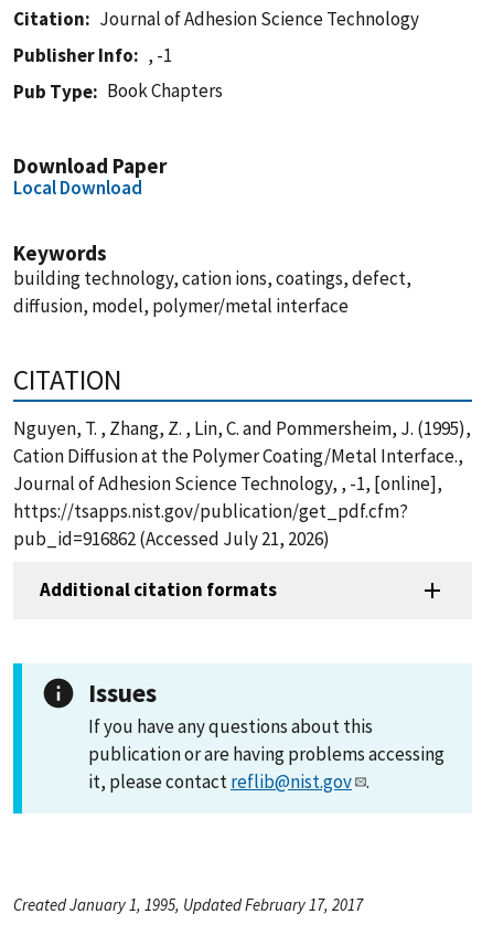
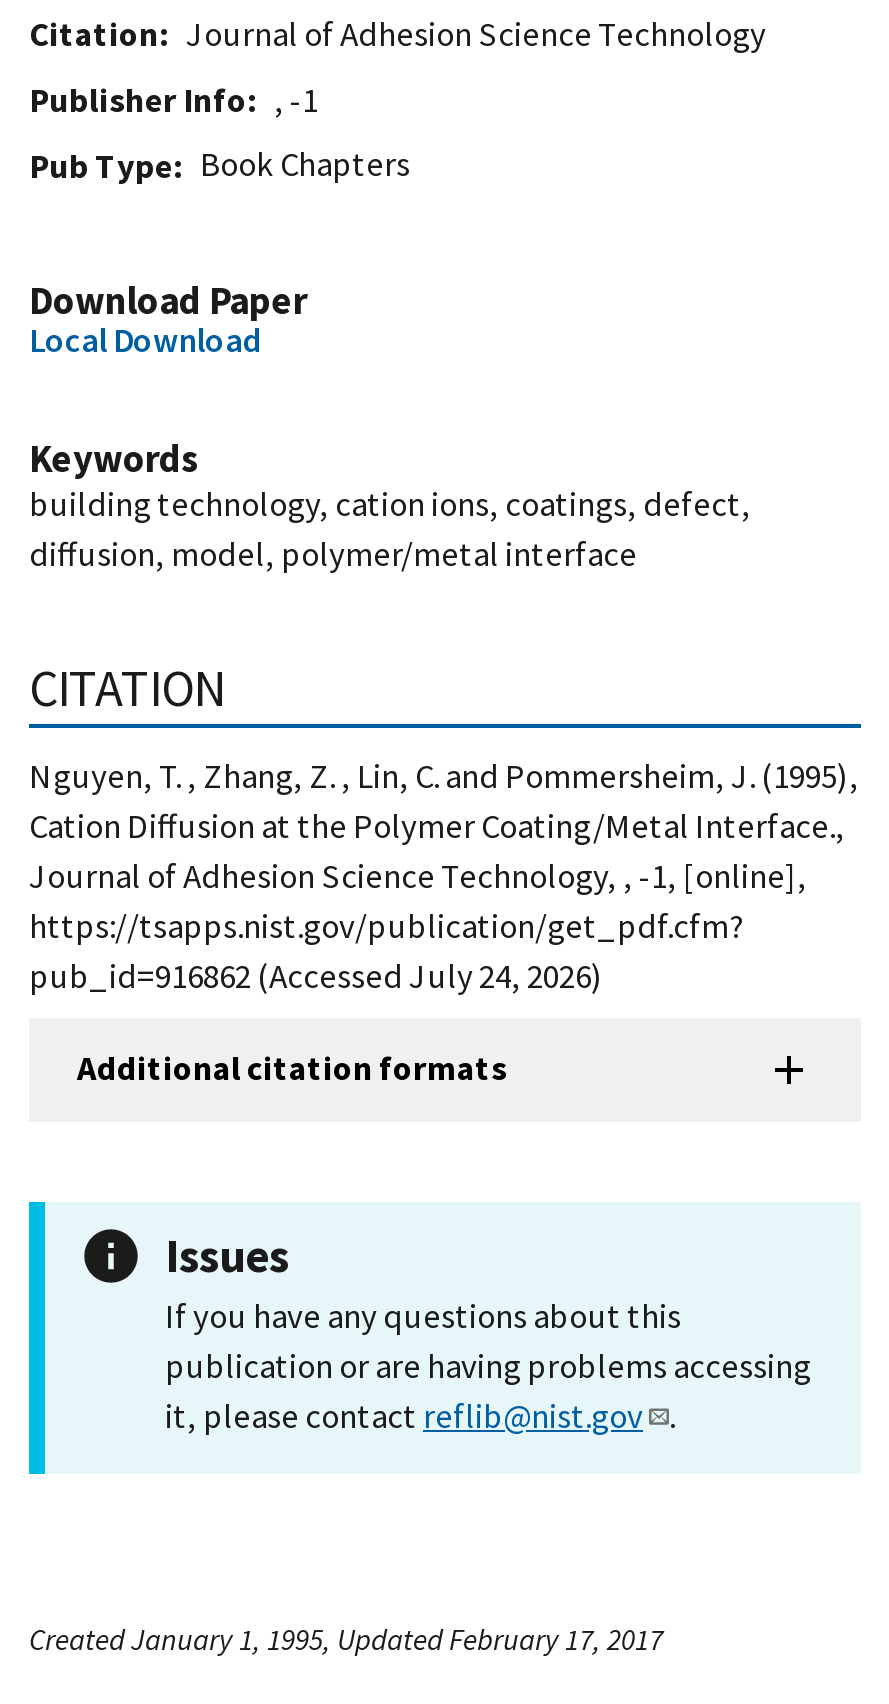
[13,526,330,551] pub_id=916862 (Accessed July 21, 2026) -> [29,954,603,998] pub_id=916862 (Accessed July 24, 2026)

